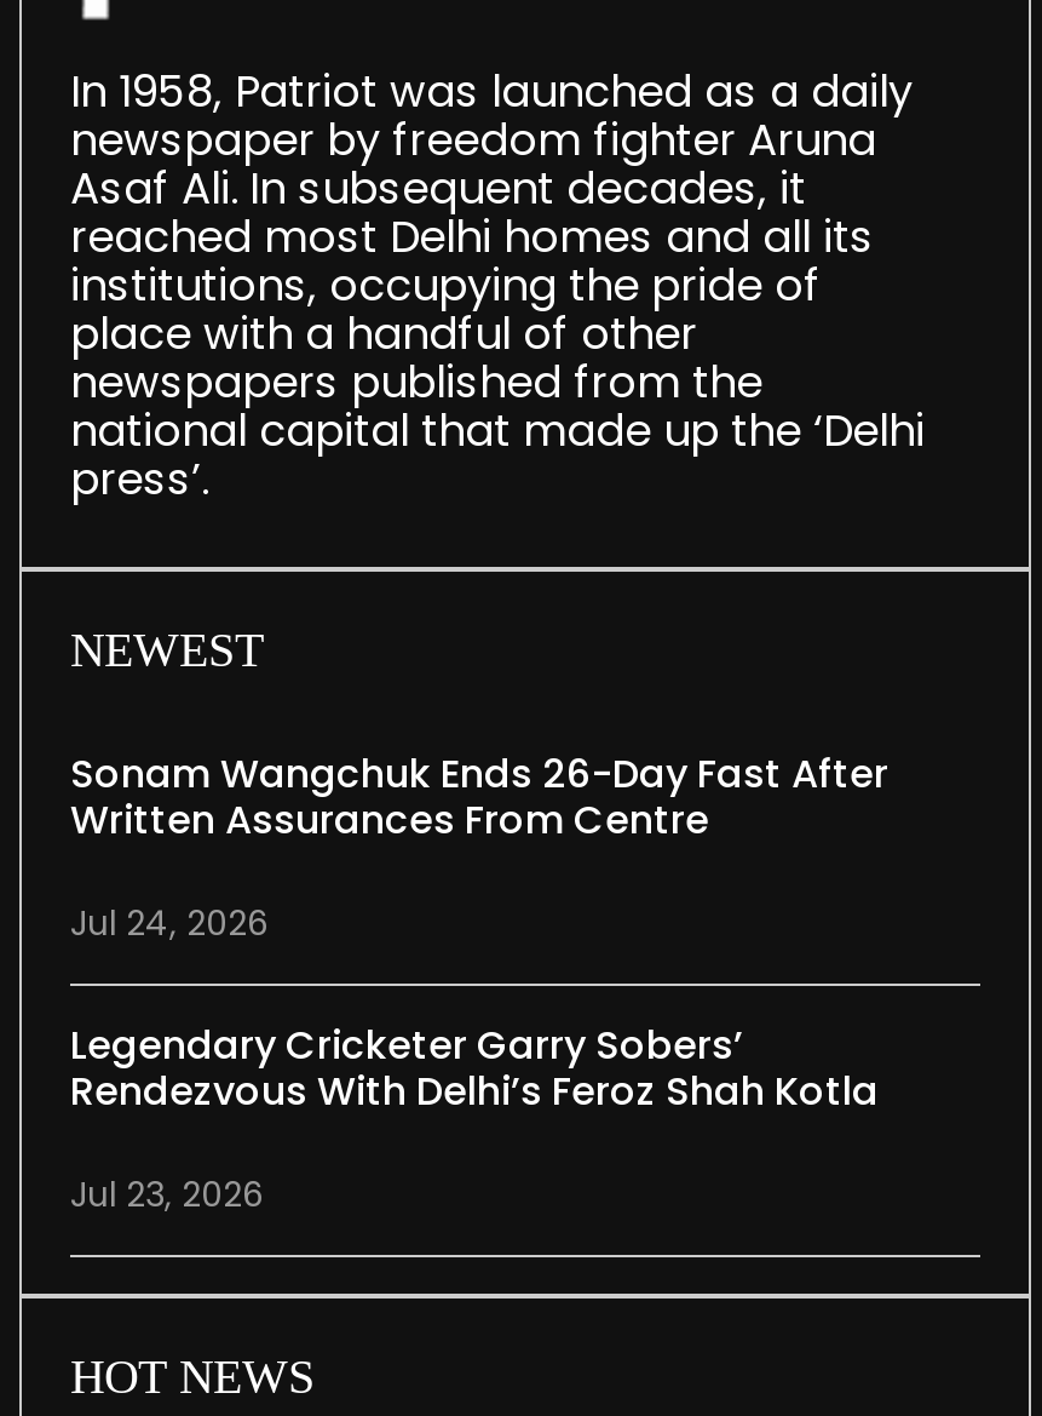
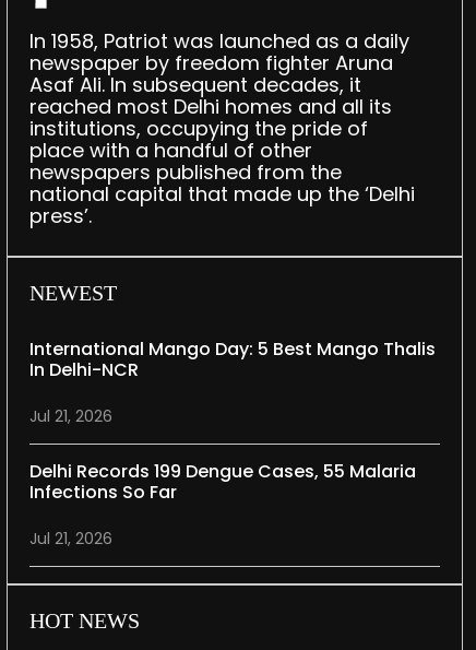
[70,747,888,848] Sonam Wangchuk Ends 26-Day Fast After | Written Assurances From Centre -> [29,337,436,383] International Mango Day: 5 Best Mango Thalis | In Delhi-NCR
[70,899,269,948] Jul 24, 2026 -> [29,406,112,427] Jul 21, 2026
[70,1018,879,1120] Legendary Cricketer Garry Sobers’ | Rendezvous With Delhi’s Feroz Shah Kotla -> [29,459,416,505] Delhi Records 199 Dengue Cases, 55 Malaria | Infections So Far
[70,1171,264,1219] Jul 23, 2026 -> [29,528,112,550] Jul 21, 2026

